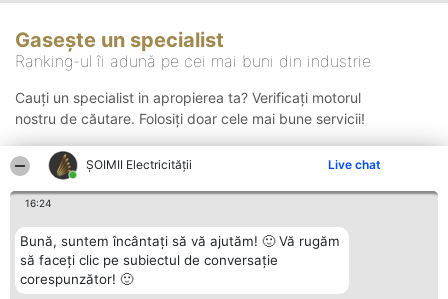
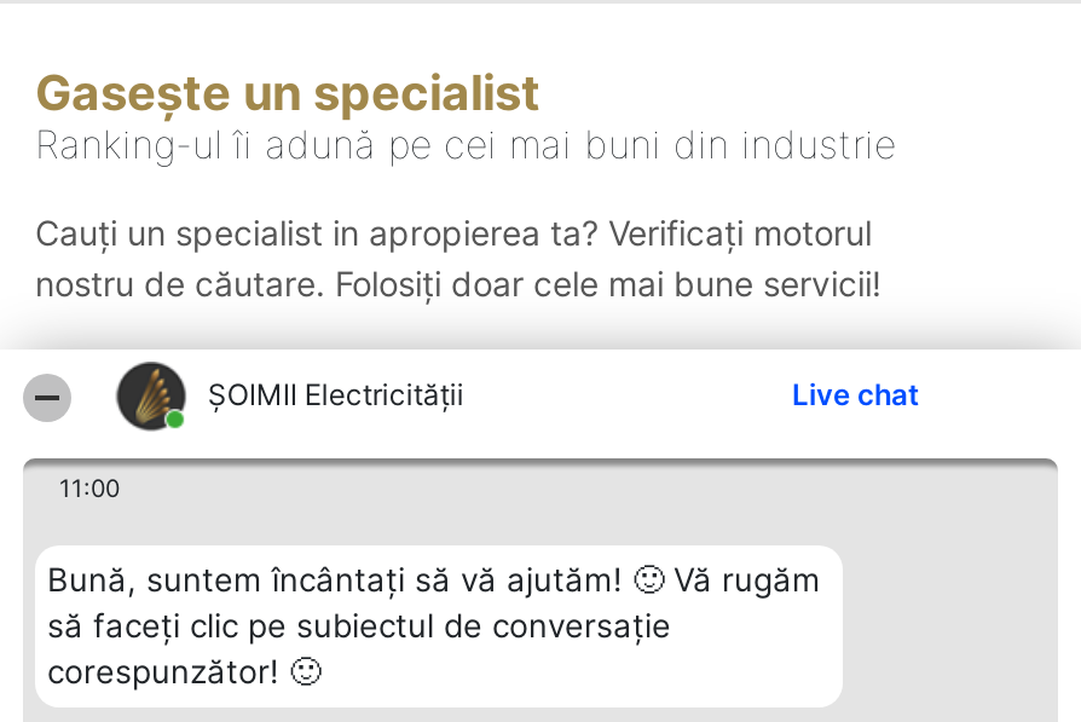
[25,197,51,209] 16:24 -> [59,473,120,502] 11:00

